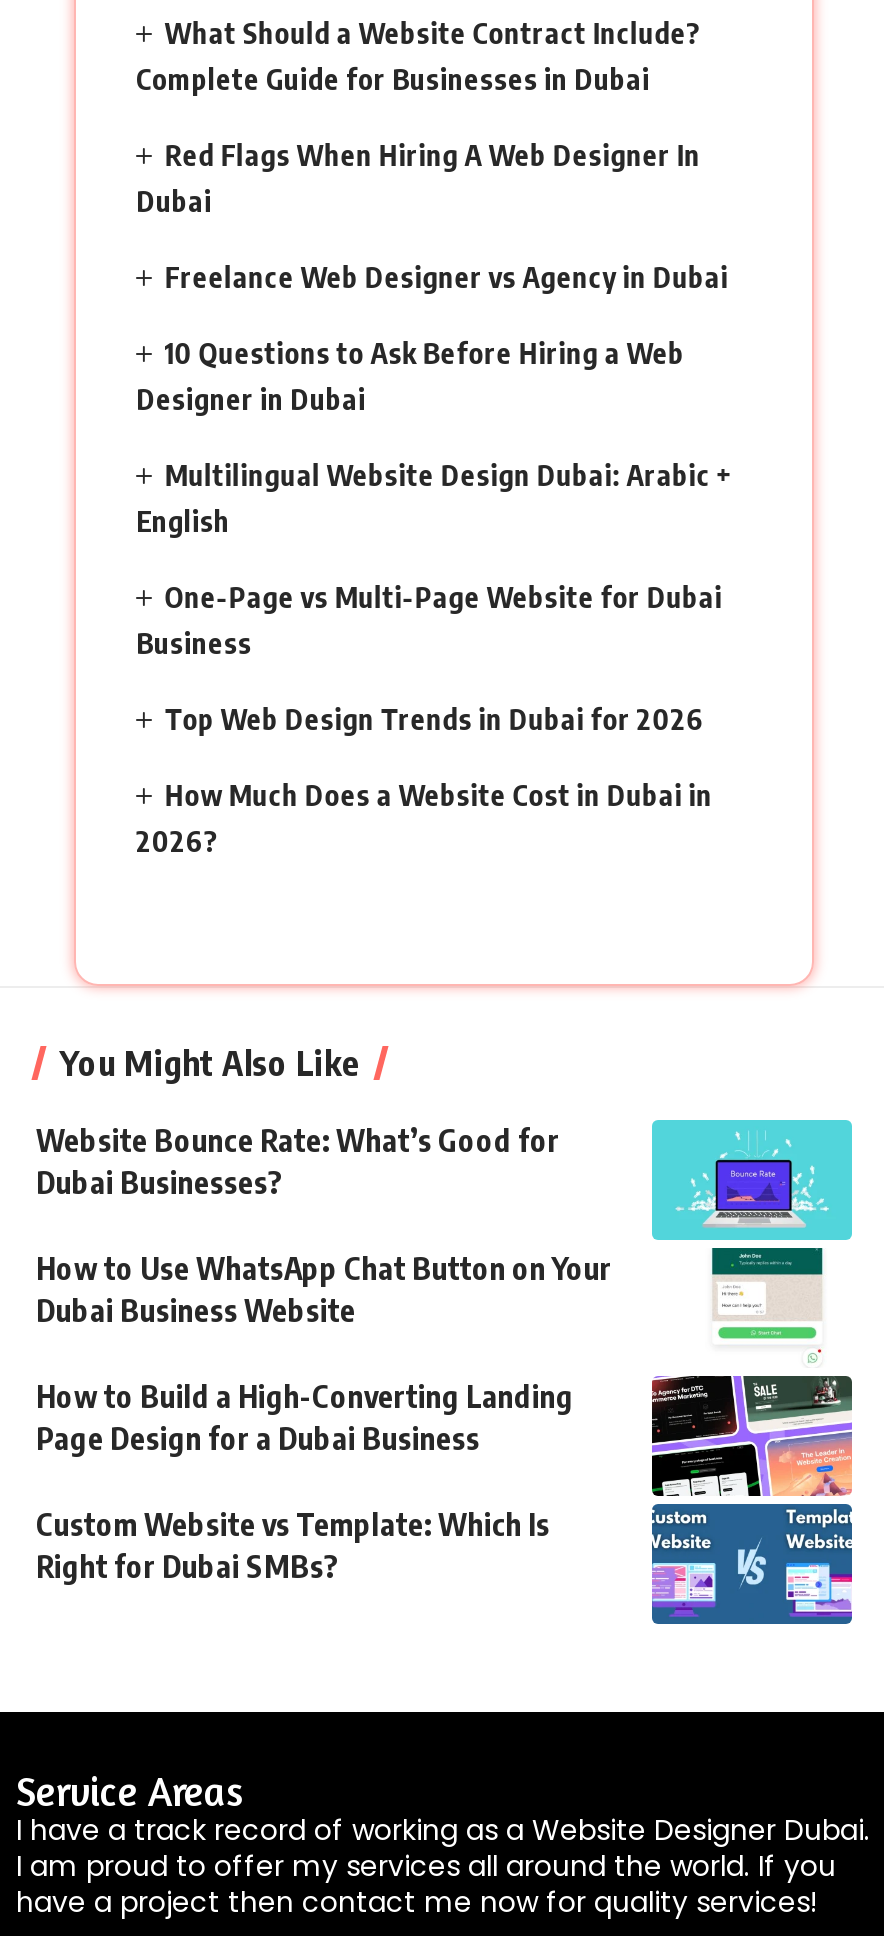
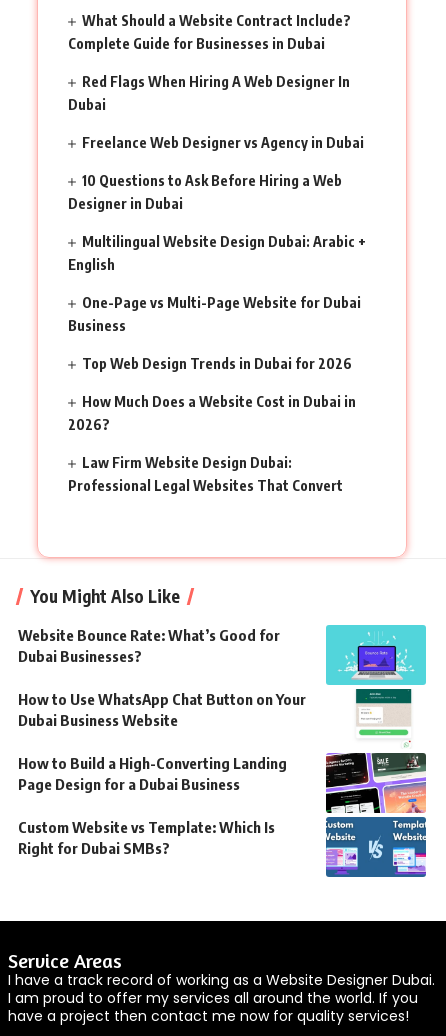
none -> [68,454,343,494] Law Firm Website Design Dubai: | Professional Legal Websites That Convert

